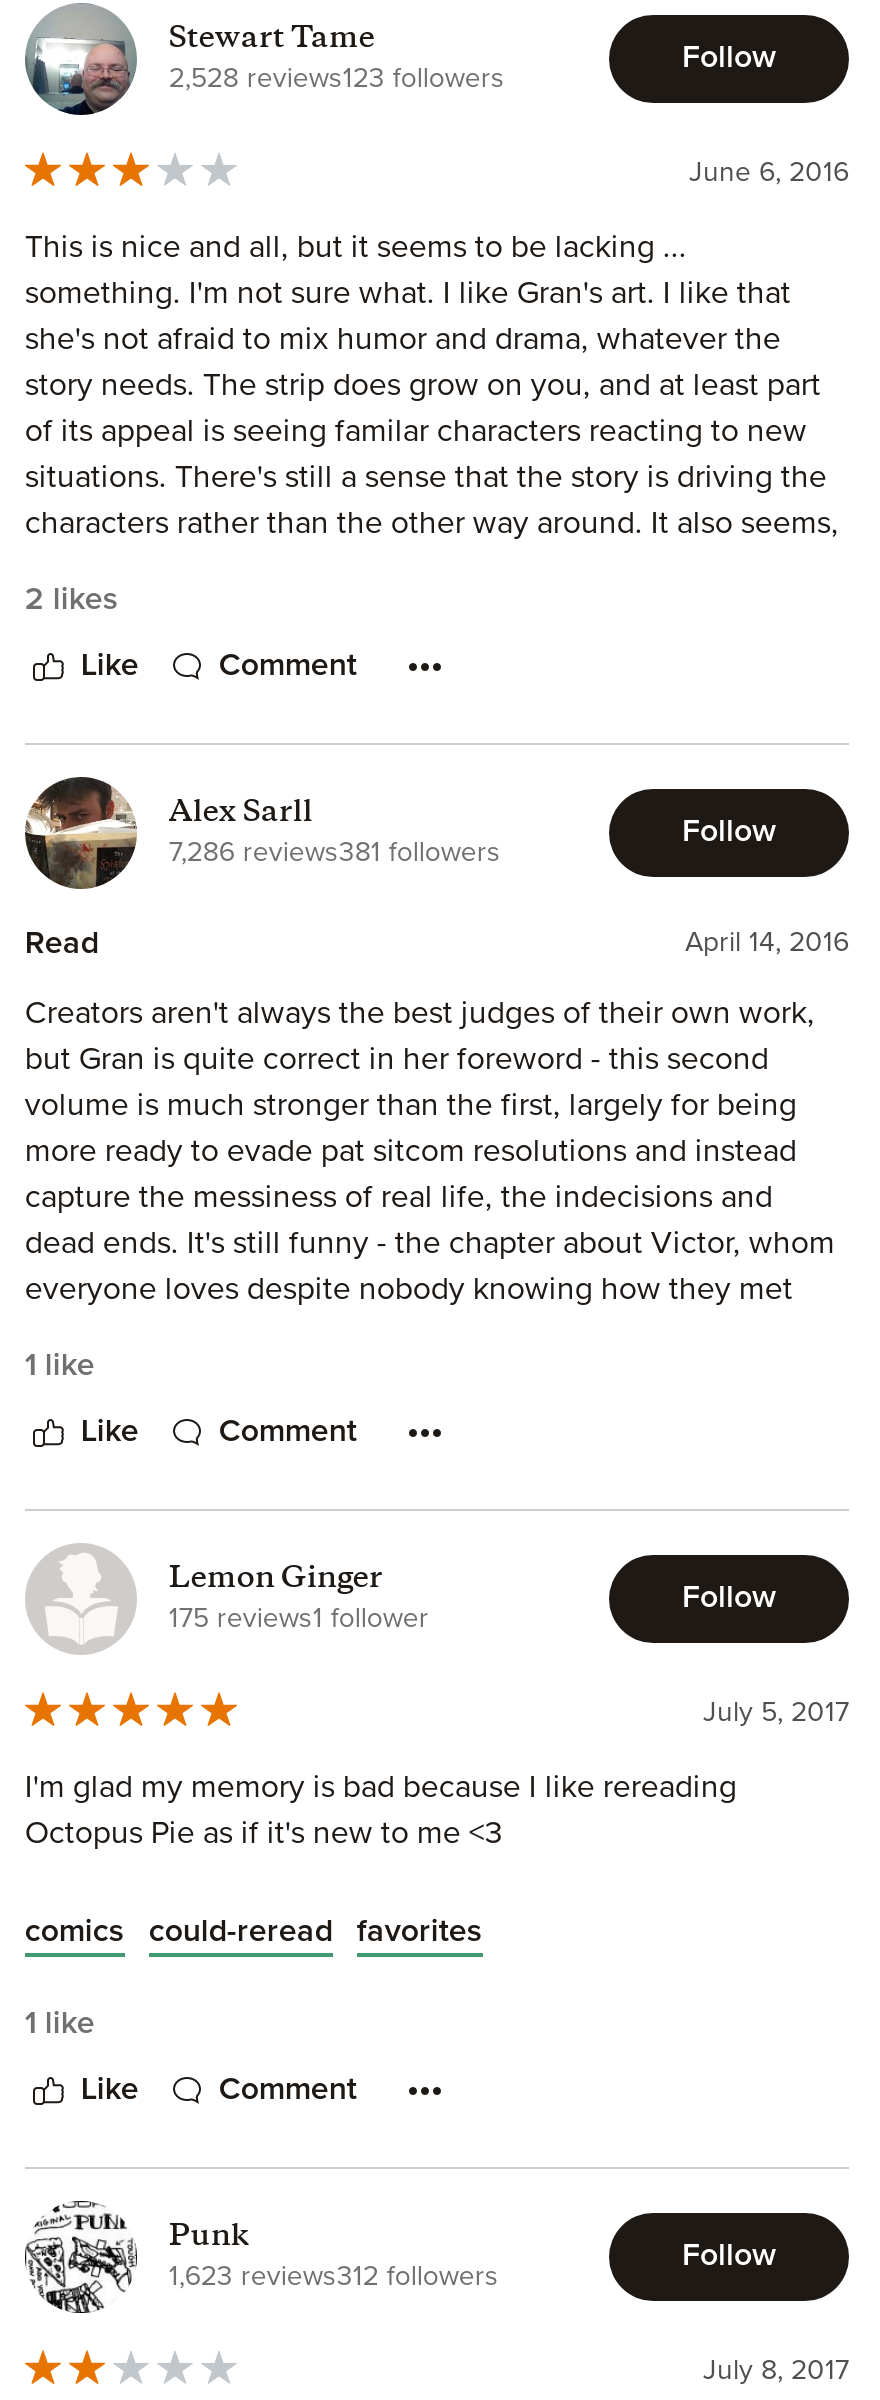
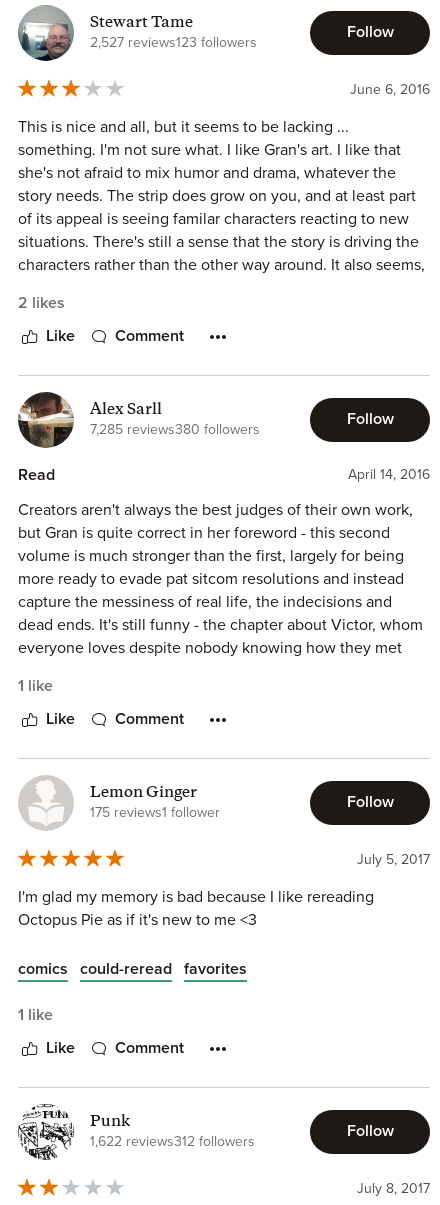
[169,64,505,92] 2,528 reviews123 followers -> [90,36,257,50] 2,527 reviews123 followers
[169,838,501,866] 7,286 reviews381 followers -> [90,423,260,437] 7,285 reviews380 followers
[169,2262,499,2290] 1,623 reviews312 followers -> [90,1135,255,1149] 1,622 reviews312 followers

